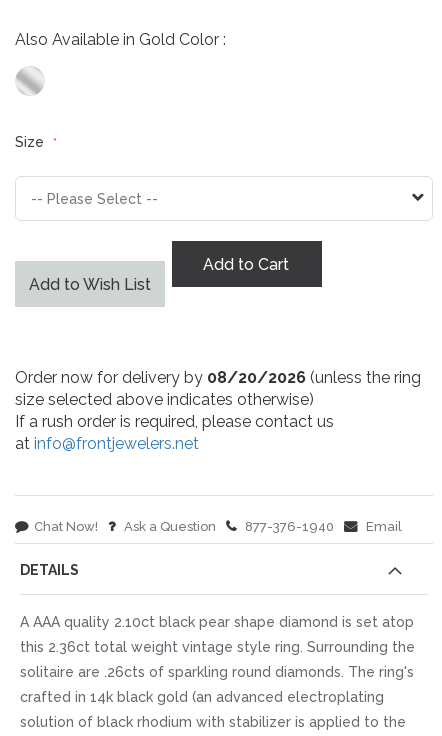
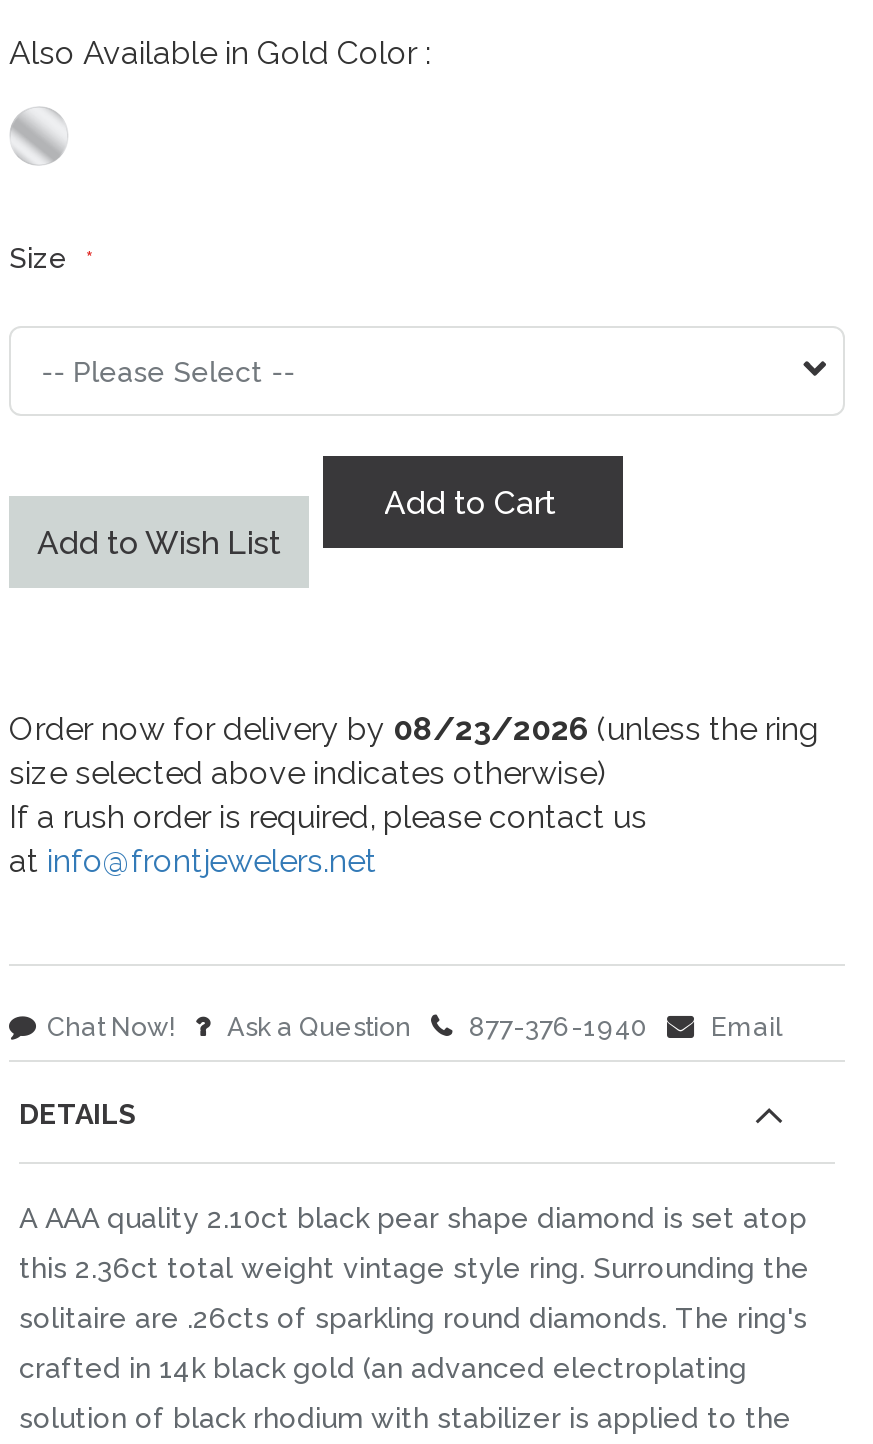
[15,368,421,387] Order now for delivery by 08/20/2026 (unless the ring -> [9,710,819,748] Order now for delivery by 08/23/2026 (unless the ring

